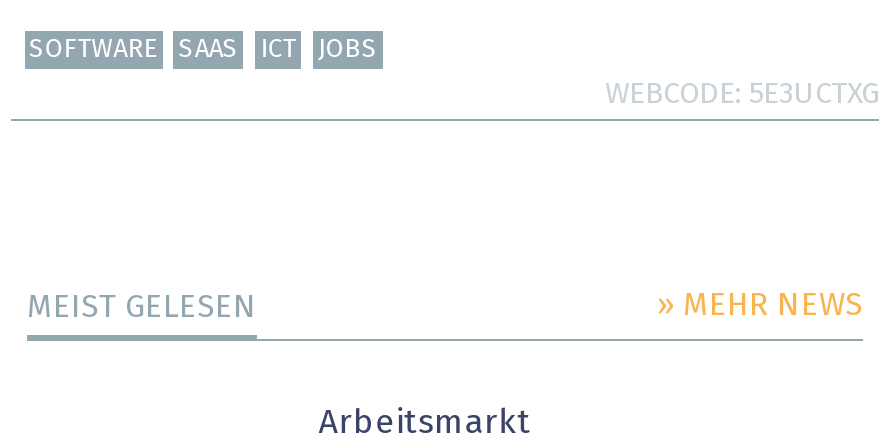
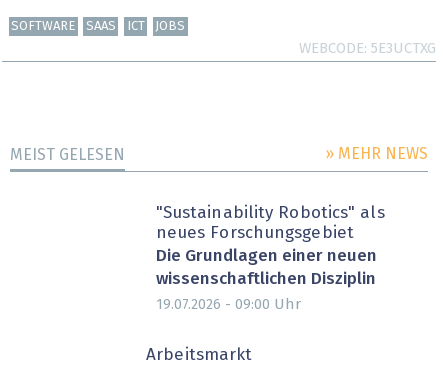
none -> [156,205,385,312] "Sustainability Robotics" als | neues Forschungsgebiet | Die Grundlagen einer neuen | wissenschaftlichen Disziplin | 19.07.2026 - 09:00 Uhr

